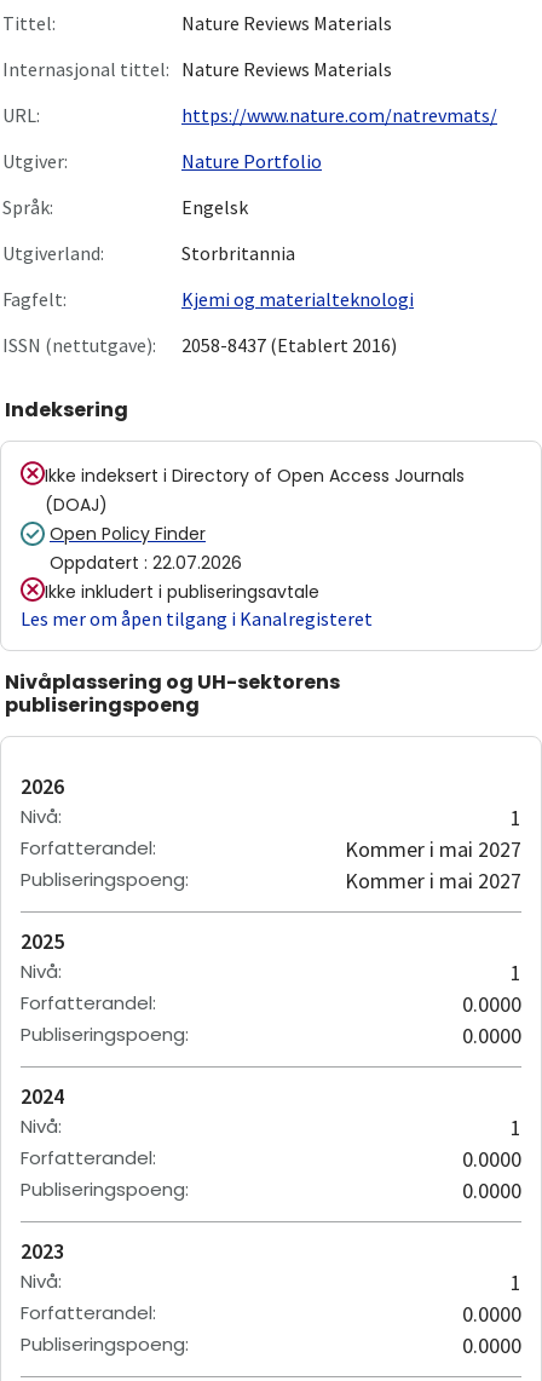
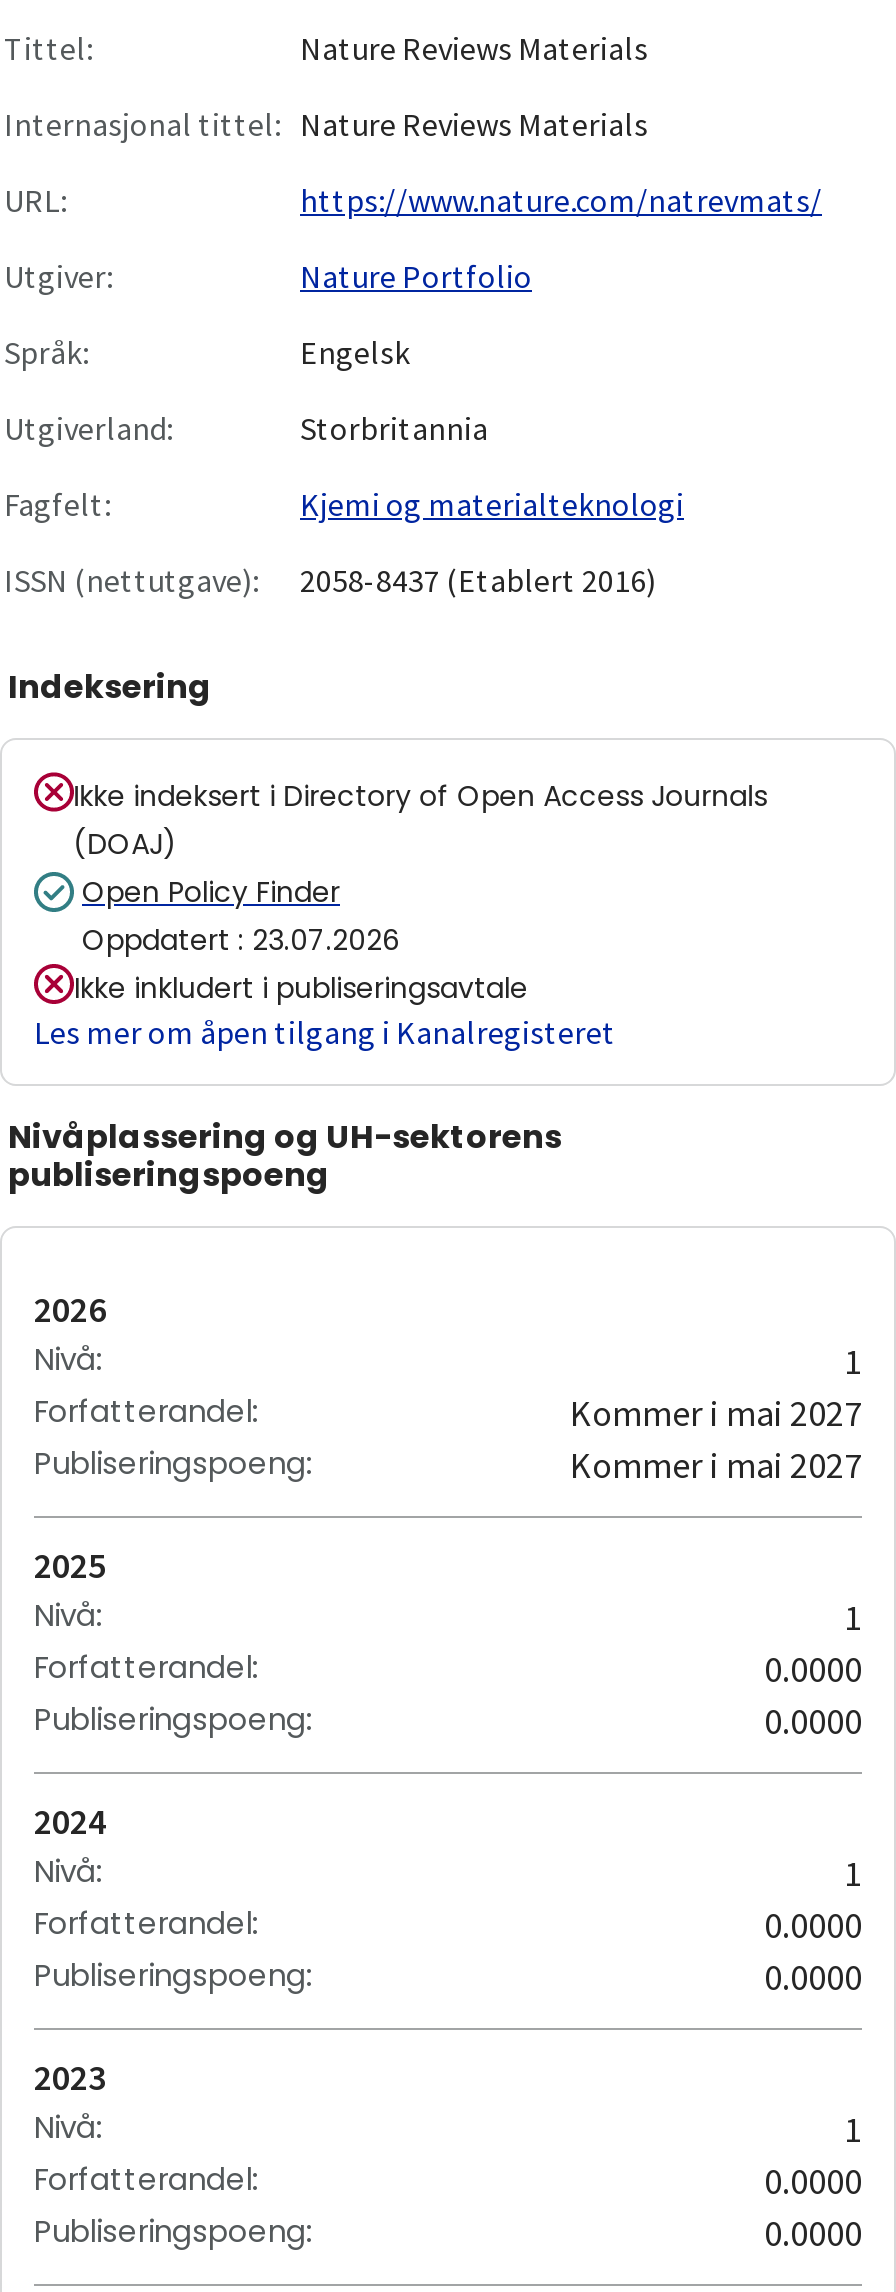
[50,551,242,575] Oppdatert: 22.07.2026 -> [82,920,400,960] Oppdatert: 23.07.2026

